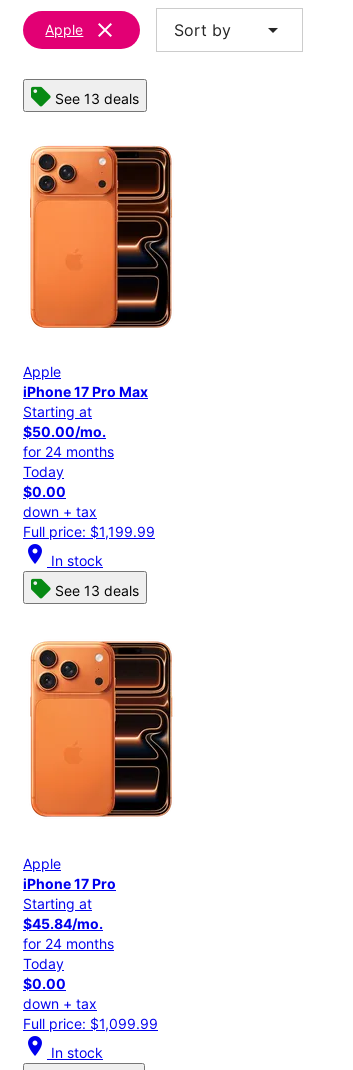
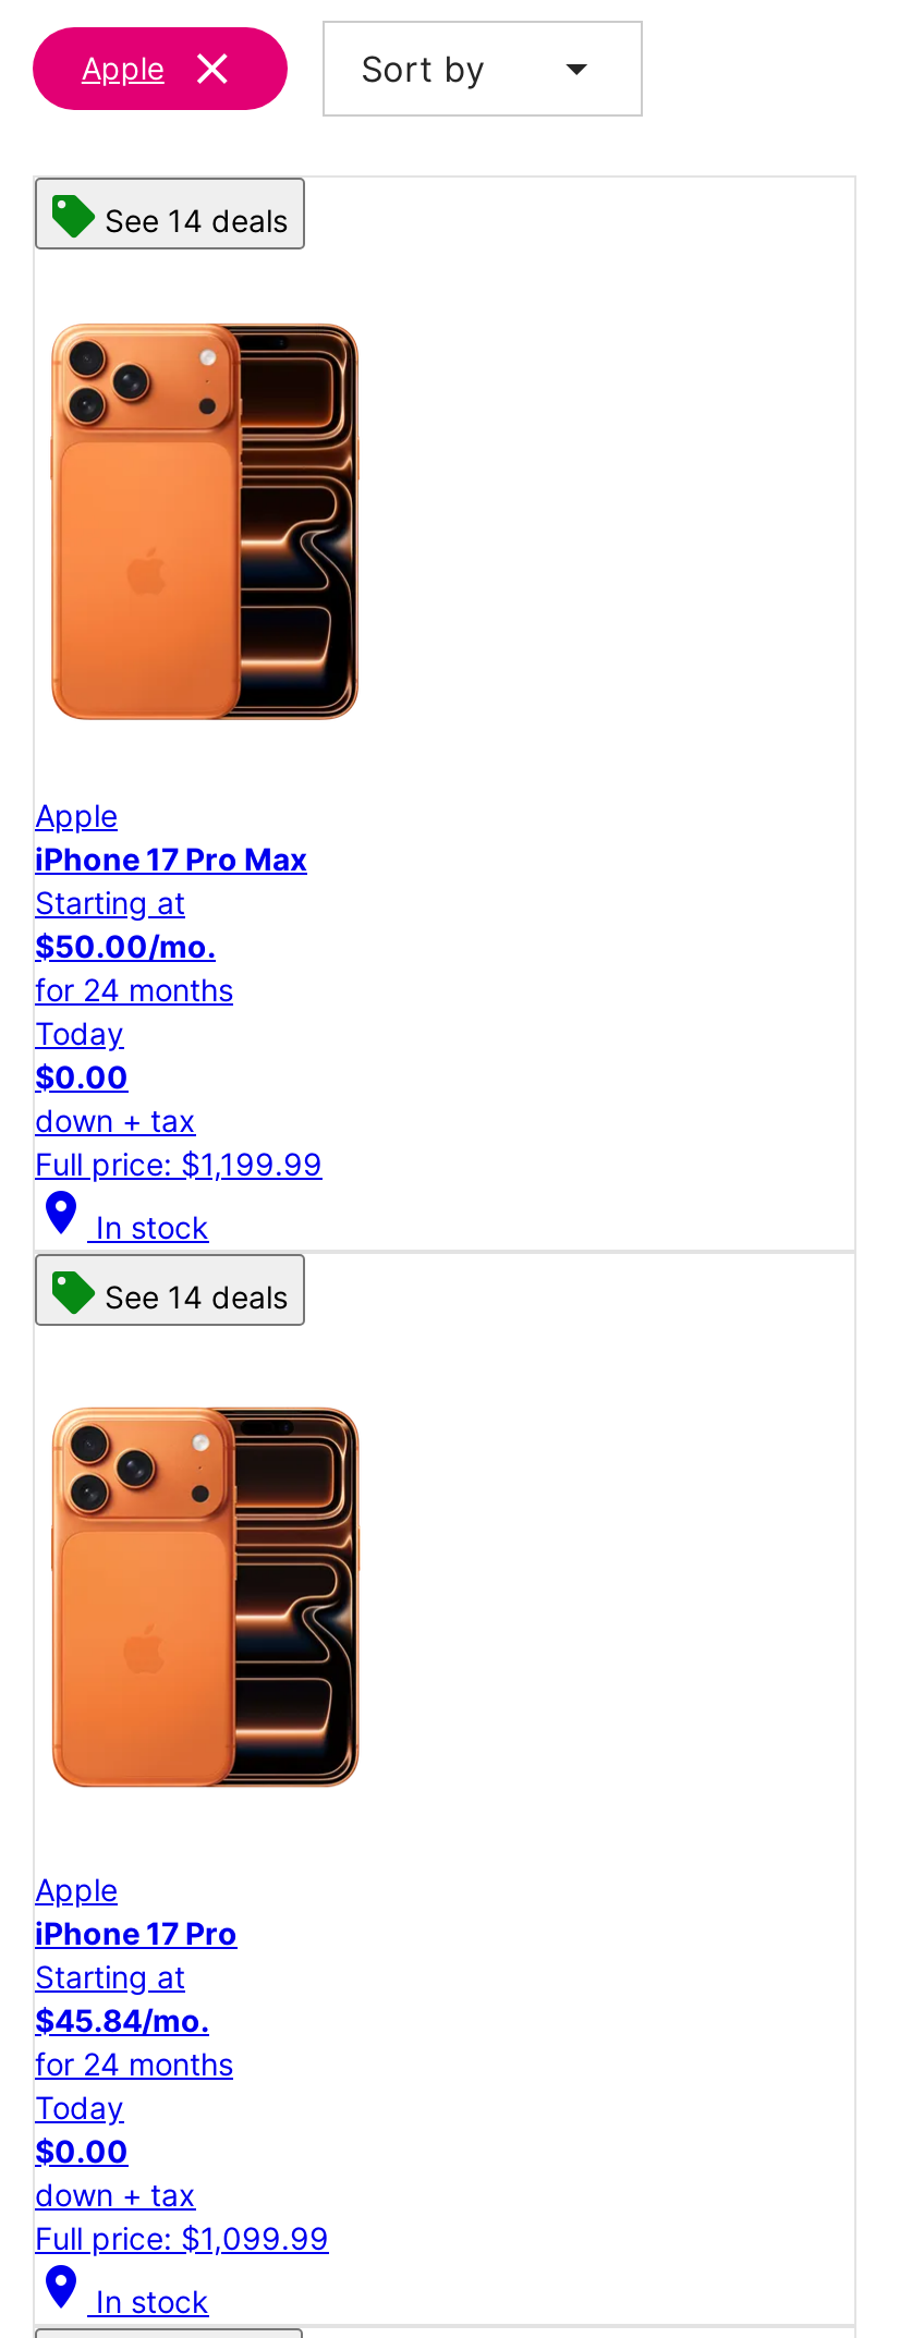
[55,90,139,107] See 13 deals -> [105,202,288,239] See 14 deals
[55,582,139,599] See 13 deals -> [105,1278,288,1315] See 14 deals

